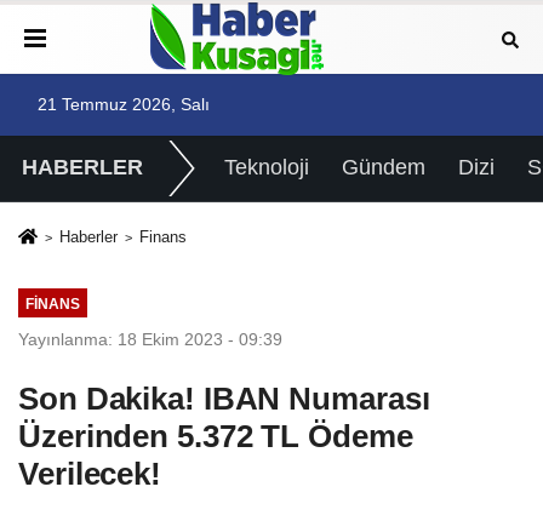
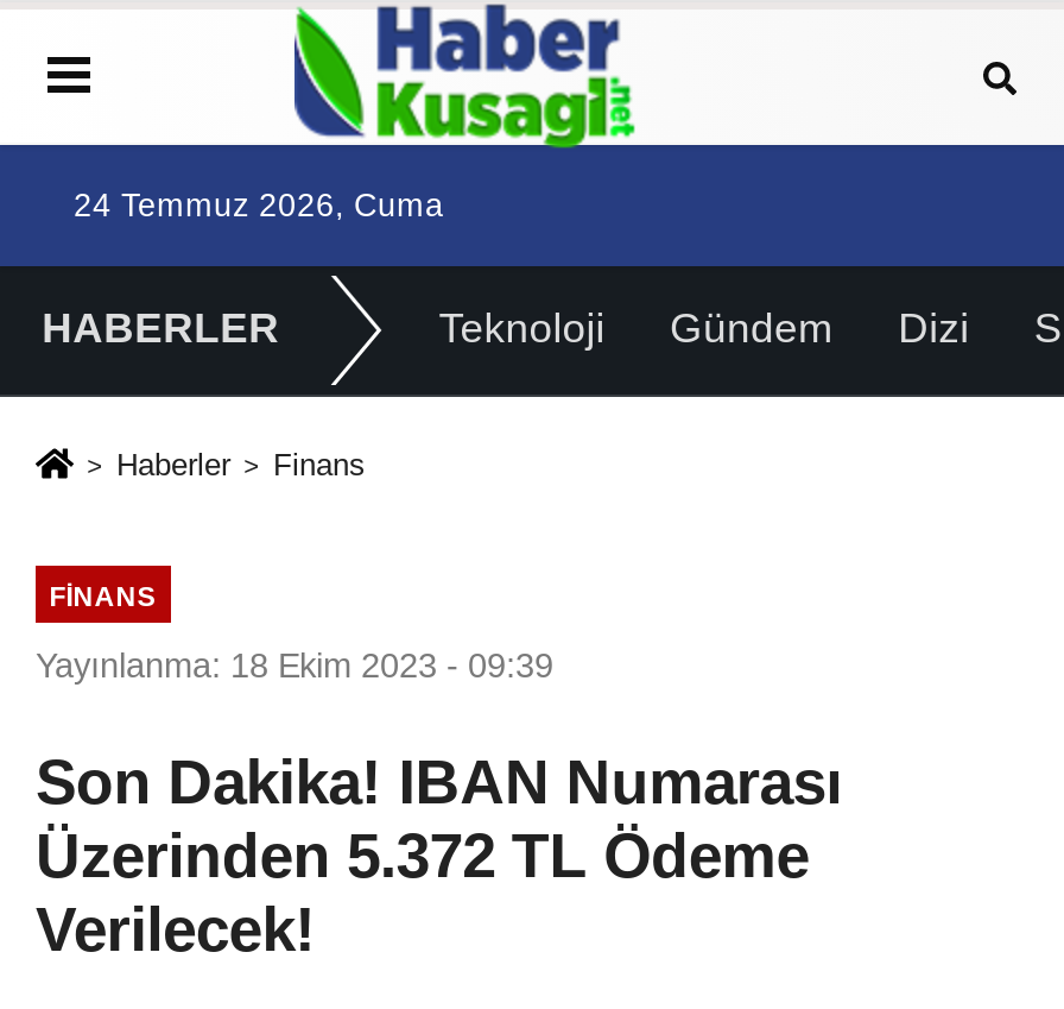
[38,96,210,114] 21 Temmuz 2026, Salı -> [74,188,444,223] 24 Temmuz 2026, Cuma

